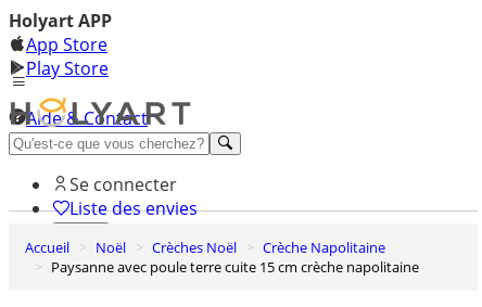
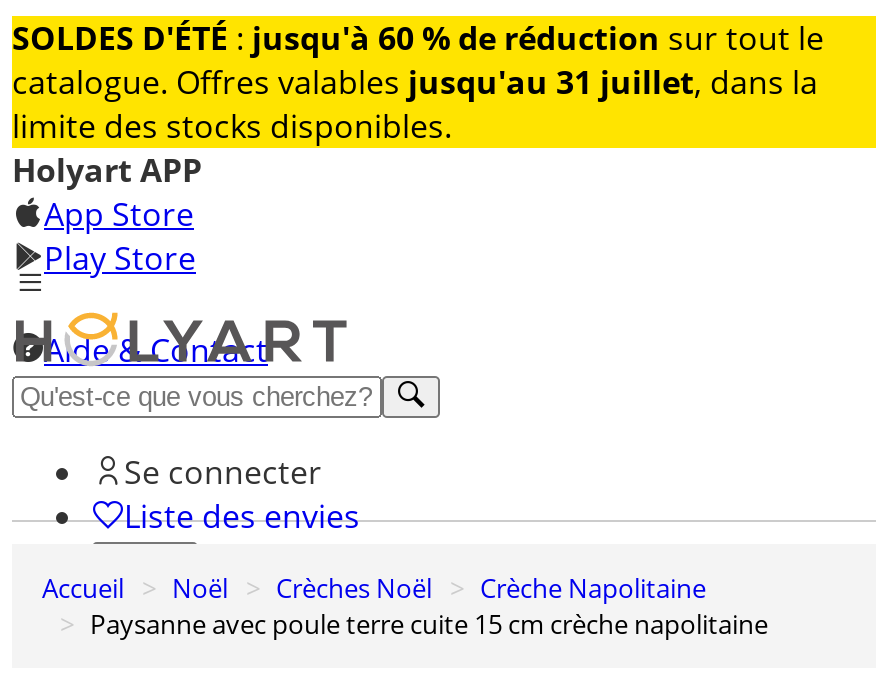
none -> [12,14,878,150] [image] | SOLDES D'ÉTÉ: jusqu'à 60 % de réduction sur tout le | catalogue. Offres valables jusqu'au 31 juillet, dans la | limite des stocks disponibles.

